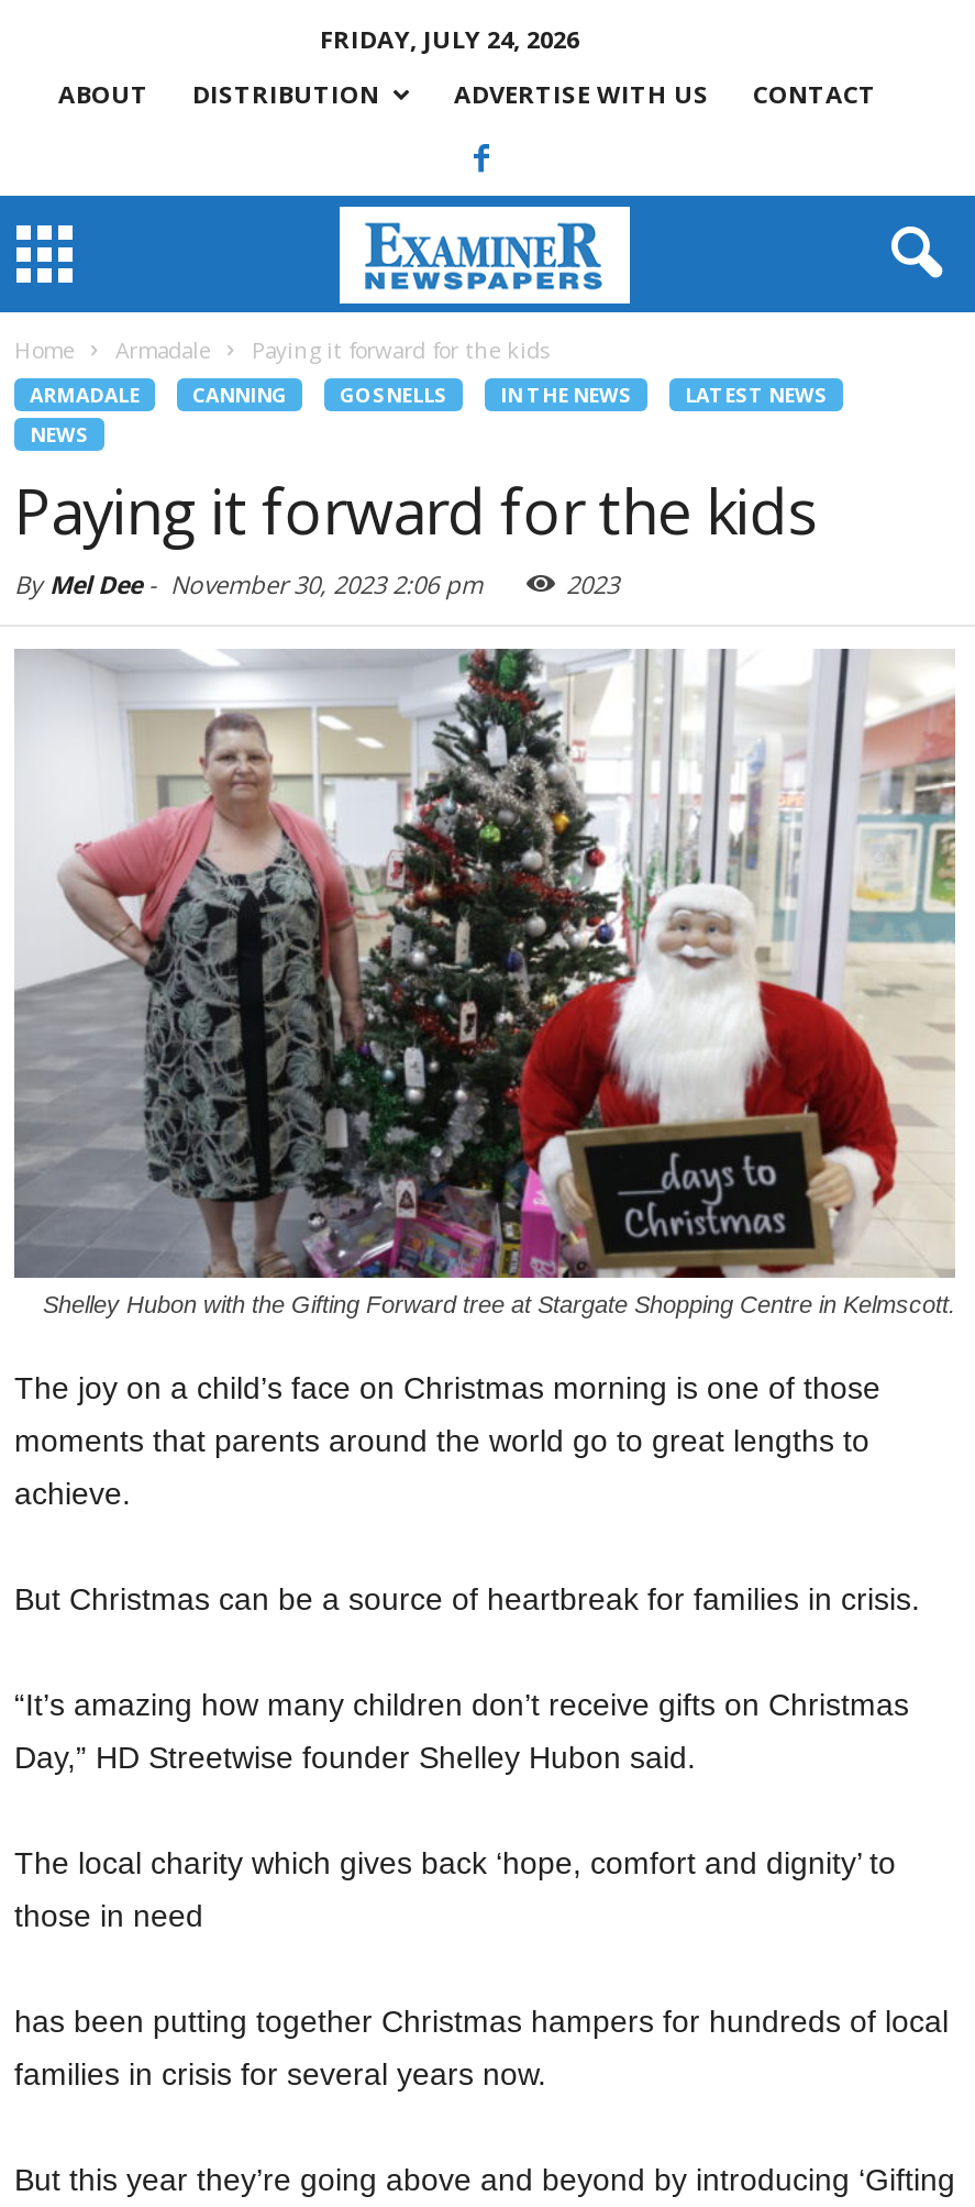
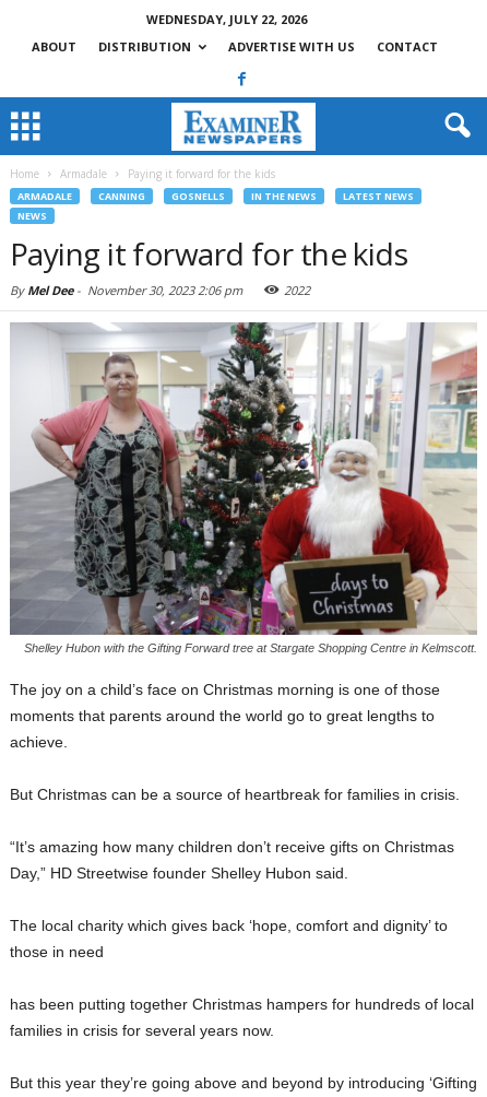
[320,22,579,55] FRIDAY, JULY 24, 2026 -> [146,11,306,27] WEDNESDAY, JULY 22, 2026
[566,567,619,600] 2023 -> [284,282,310,298] 2022

